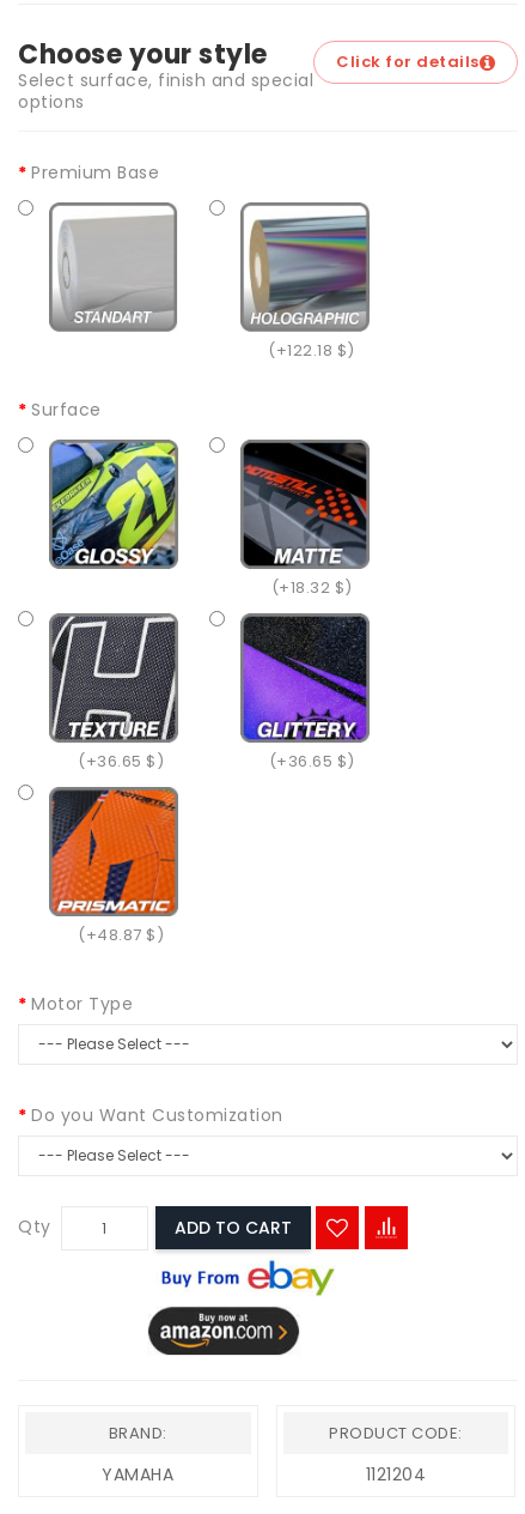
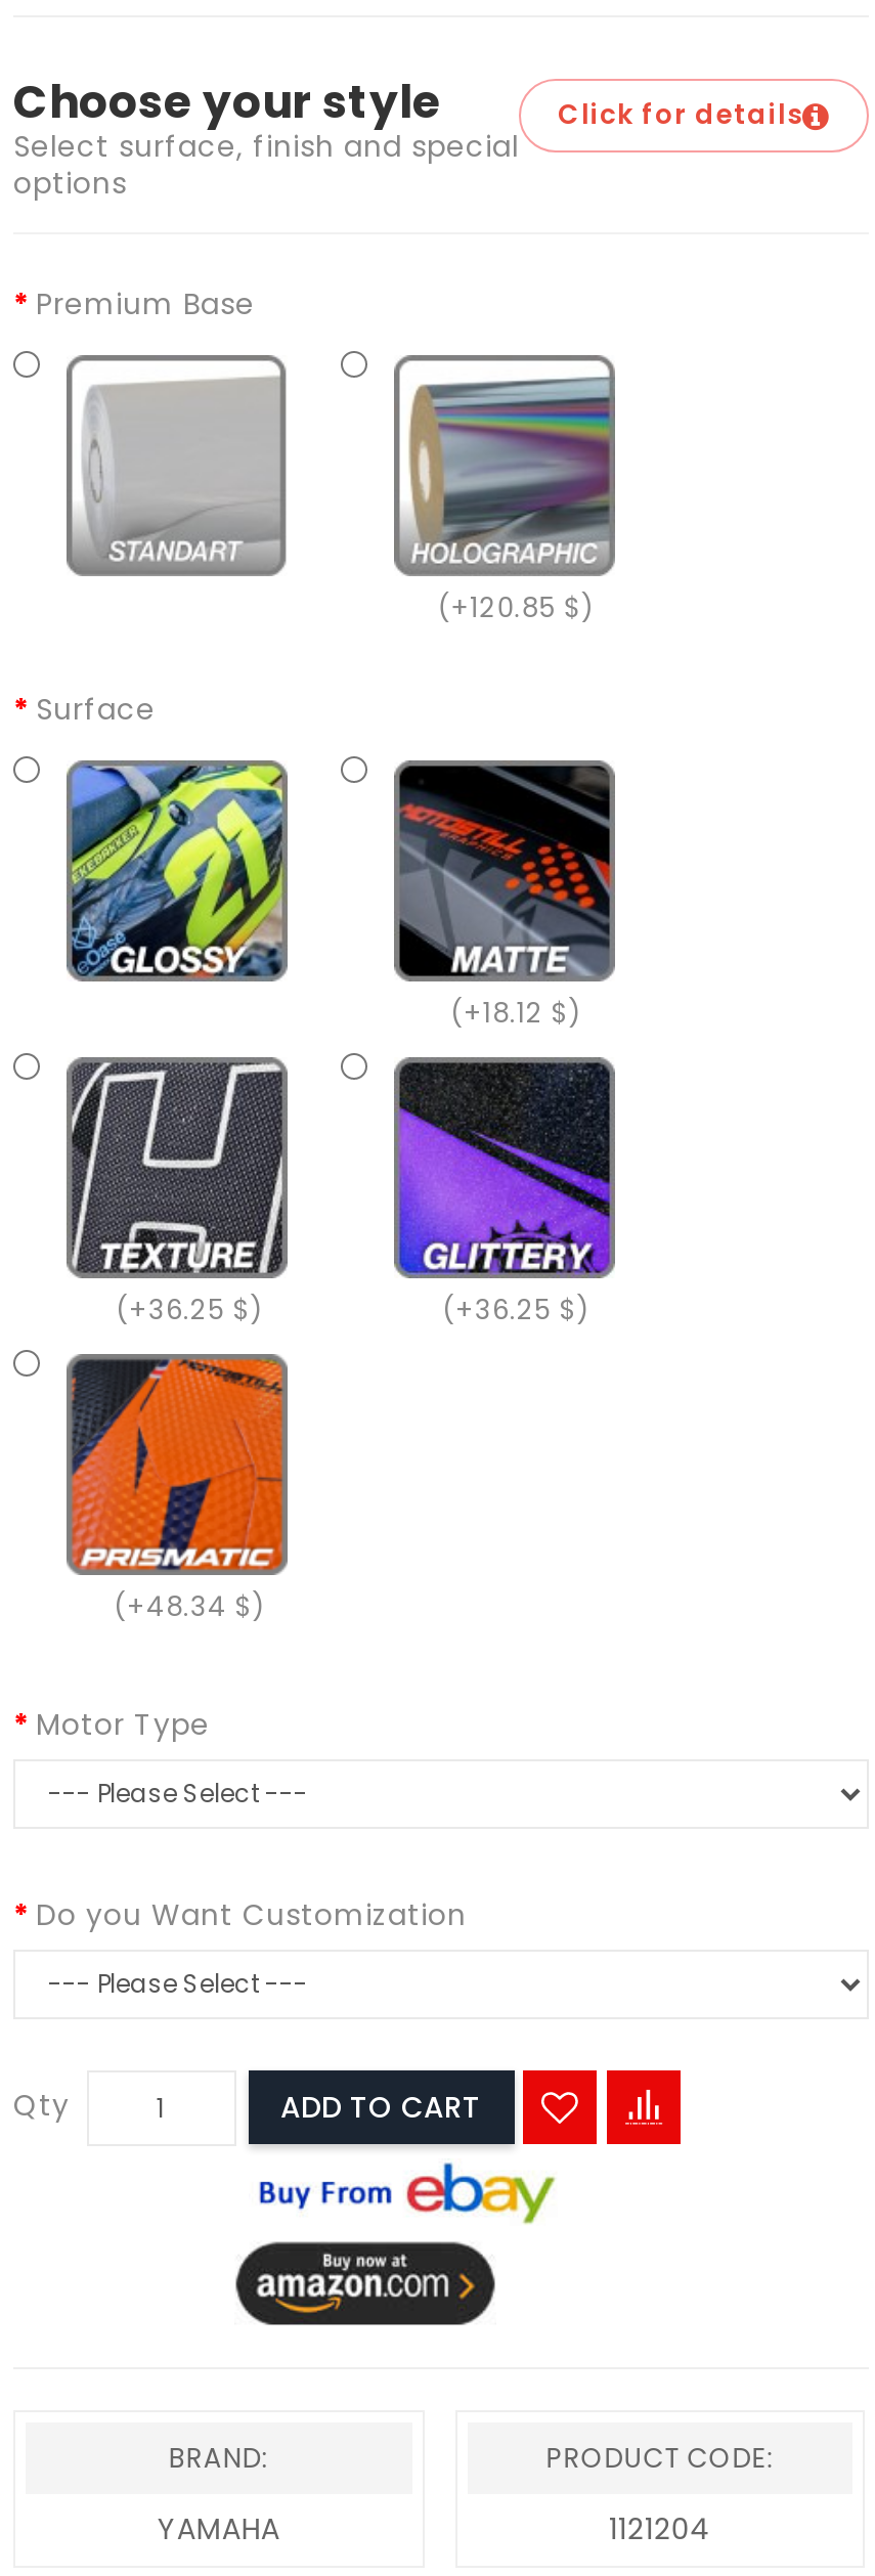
[260,339,355,362] (+122.18 $) -> [423,589,594,628] (+120.85 $)
[262,576,352,599] (+18.32 $) -> [436,994,581,1033] (+18.12 $)
[69,750,164,773] (+36.65 $) -> [101,1291,263,1330] (+36.25 $)
[260,750,355,773] (+36.65 $) -> [428,1291,589,1330] (+36.25 $)
[69,924,164,946] (+48.87 $) -> [99,1588,265,1626] (+48.34 $)

